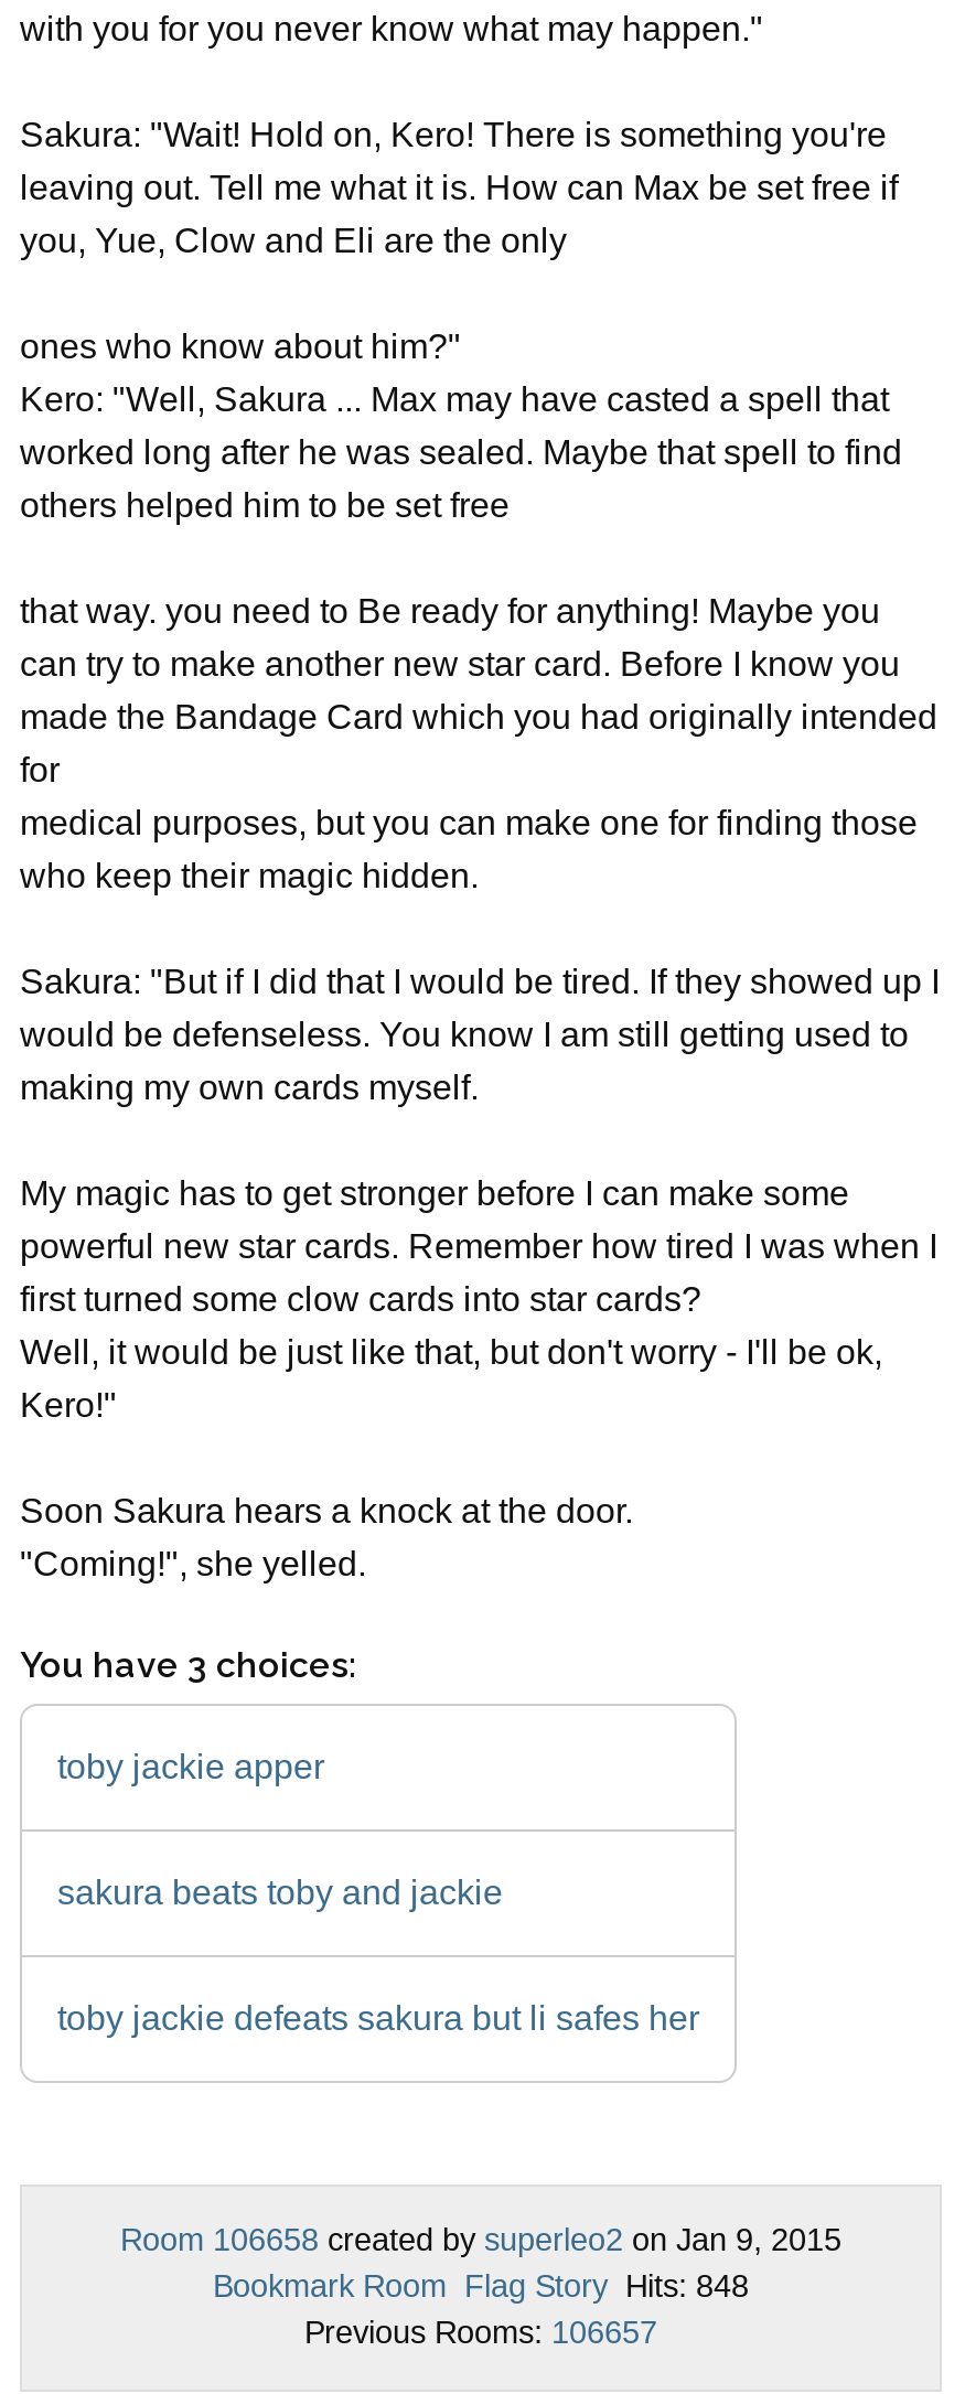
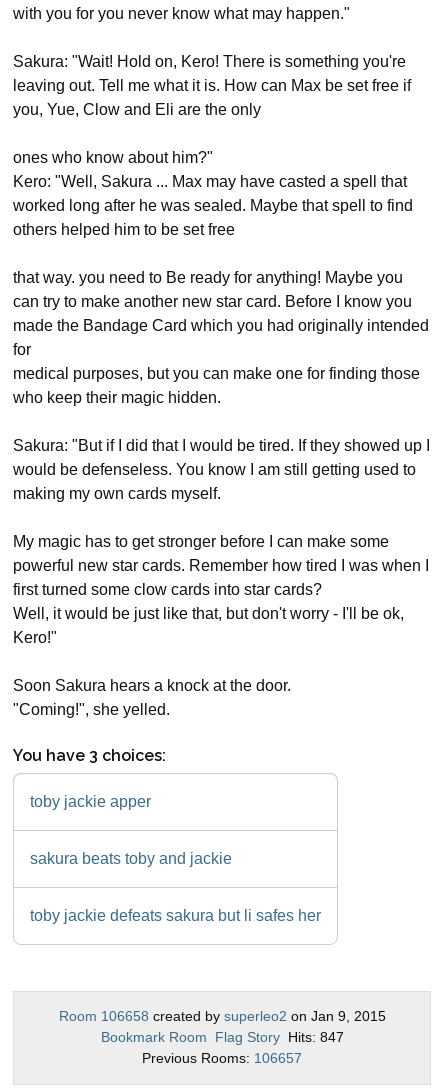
[213,2269,749,2304] Bookmark Room Flag Story Hits: 848 -> [100,1029,343,1045] Bookmark Room Flag Story Hits: 847

